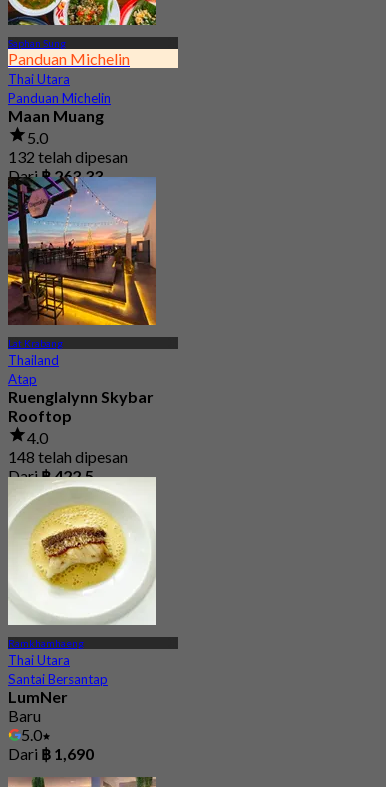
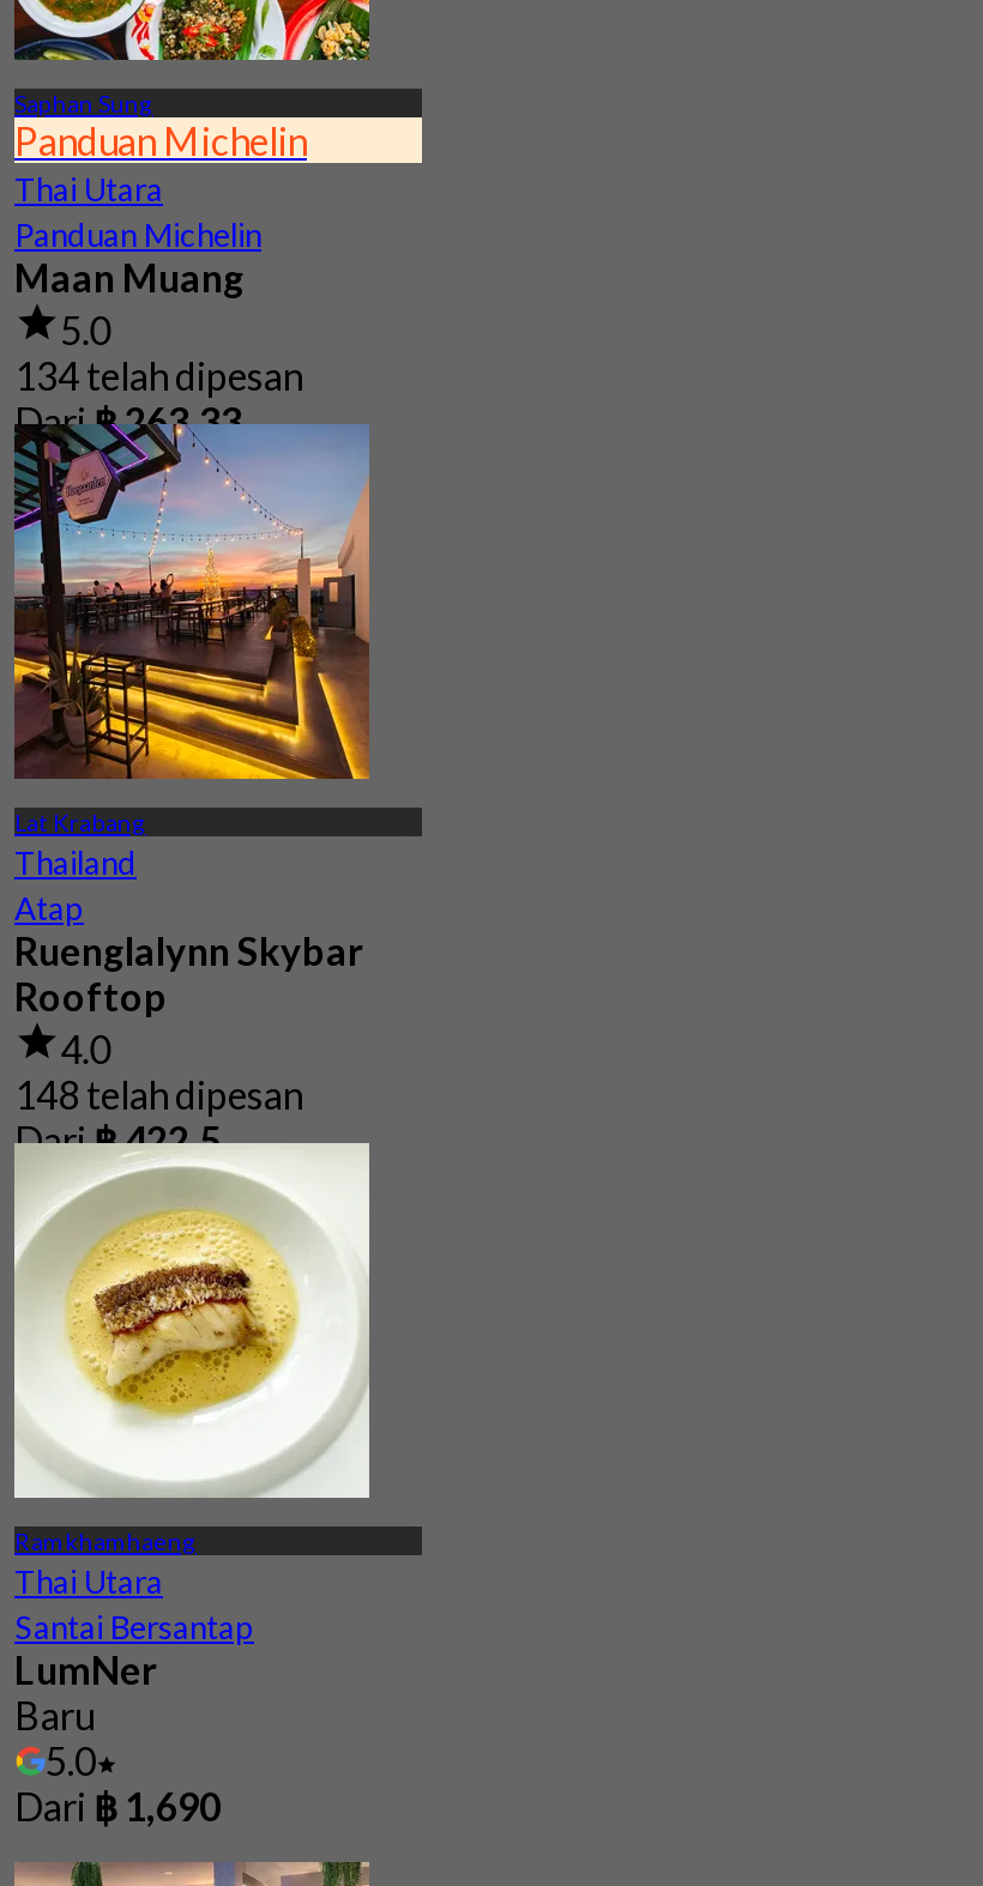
[8,147,128,166] 132 telah dipesan -> [14,352,302,398] 134 telah dipesan

